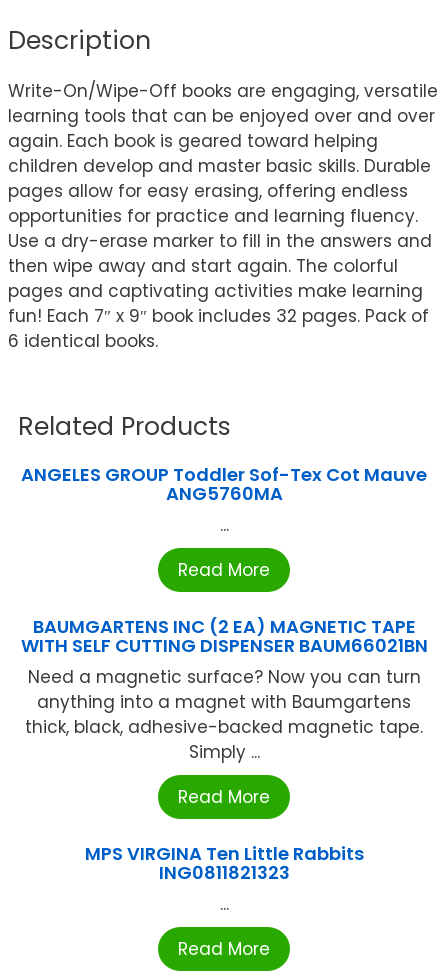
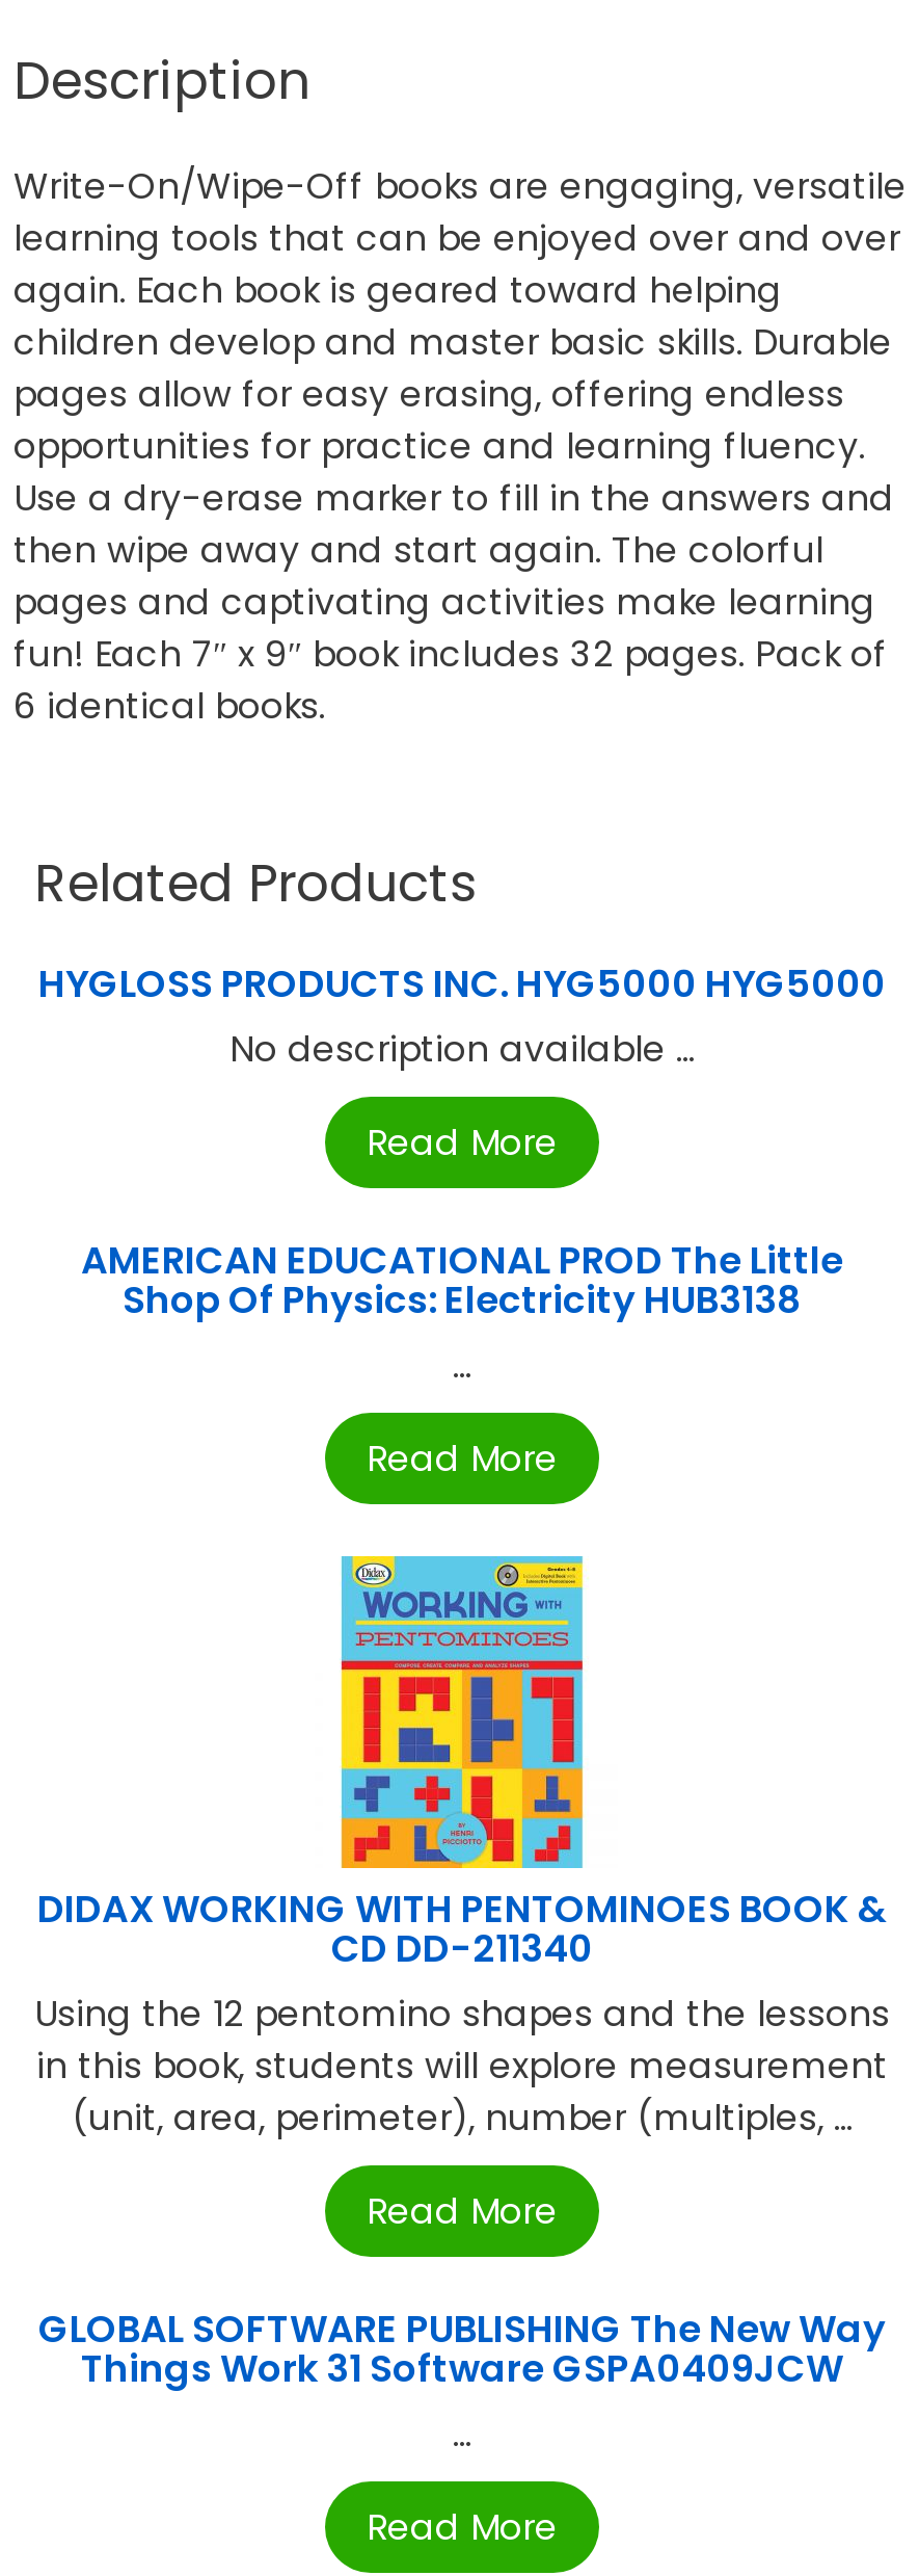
[21,462,427,506] ANGELES GROUP Toddler Sof-Tex Cot Mauve | ANG5760MA -> [38,958,886,1326] HYGLOSS PRODUCTS INC. HYG5000 HYG5000 | No description available ... | Read More | AMERICAN EDUCATIONAL PROD The Little | Shop Of Physics: Electricity HUB3138
[20,614,427,764] BAUMGARTENS INC (2 EA) MAGNETIC TAPE | WITH SELF CUTTING DISPENSER BAUM66021BN | Need a magnetic surface? Now you can turn | anything into a magnet with Baumgartens | thick, black, adhesive-backed magnetic tape. | Simply ... -> [34,1884,890,2144] DIDAX WORKING WITH PENTOMINOES BOOK & | CD DD-211340 | Using the 12 pentomino shapes and the lessons | in this book, students will explore measurement | (unit, area, perimeter), number (multiples, ...
[84,841,363,885] MPS VIRGINA Ten Little Rabbits | ING0811821323 -> [38,2304,886,2395] GLOBAL SOFTWARE PUBLISHING The New Way | Things Work 31 Software GSPA0409JCW

